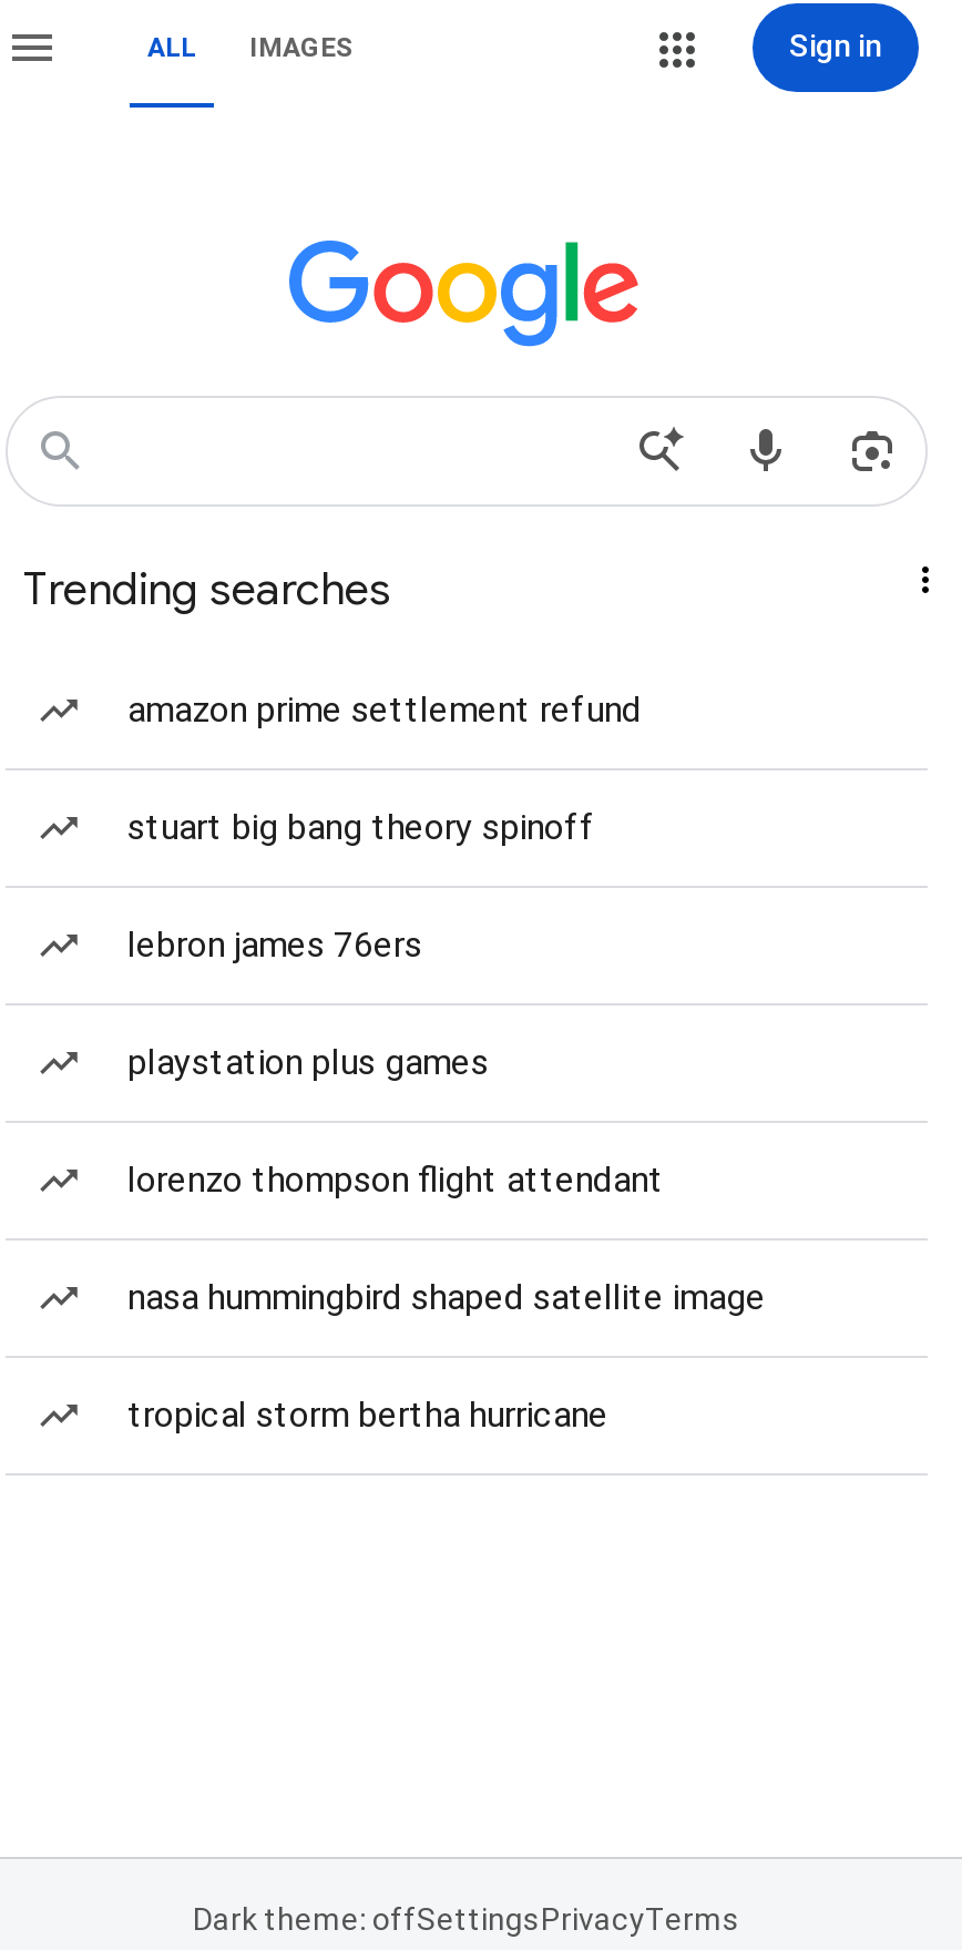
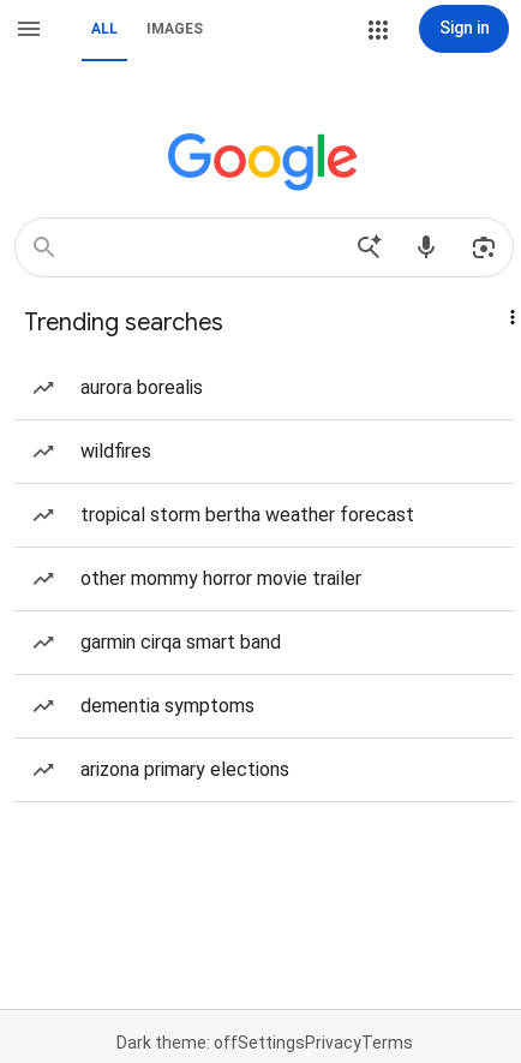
[127,688,642,731] amazon prime settlement refund -> [80,376,203,399] aurora borealis
[127,806,595,848] stuart big bang theory spinoff -> [80,440,151,462] wildfires
[127,923,422,966] lebron james 76ers -> [80,503,414,526] tropical storm bertha weather forecast
[127,1041,489,1083] playstation plus games -> [80,567,361,590] other mommy horror movie trailer
[127,1158,664,1201] lorenzo thompson flight attendant -> [80,631,281,653] garmin cirqa smart band
[127,1276,766,1318] nasa hummingbird shaped satellite image -> [80,694,254,717] dementia symptoms
[127,1393,608,1436] tropical storm bertha hurricane -> [80,758,289,781] arizona primary elections

